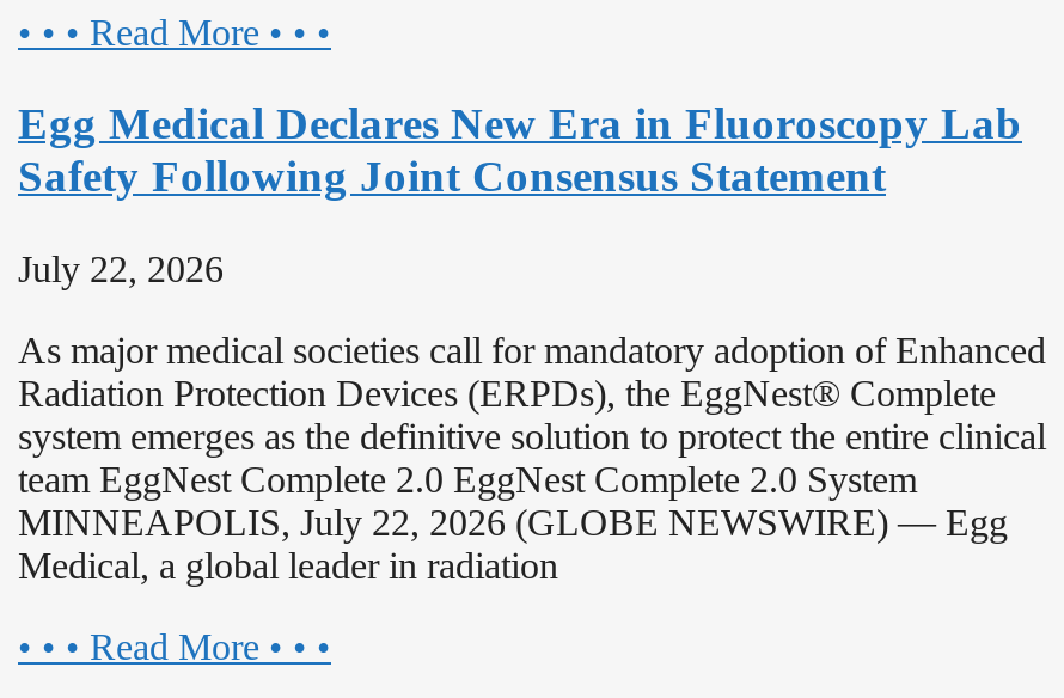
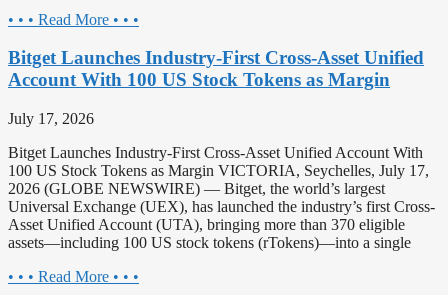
[18,99,1022,202] Egg Medical Declares New Era in Fluoroscopy Lab | Safety Following Joint Consensus Statement -> [8,47,424,90] Bitget Launches Industry-First Cross-Asset Unified | Account With 100 US Stock Tokens as Margin
[18,249,224,290] July 22, 2026 -> [8,110,94,127] July 17, 2026
[18,330,1046,586] As major medical societies call for mandatory adoption of Enhanced | Radiation Protection Devices (ERPDs), the EggNest® Complete | system emerges as the definitive solution to protect the entire clinical | team EggNest Complete 2.0 EggNest Complete 2.0 System | MINNEAPOLIS, July 22, 2026 (GLOBE NEWSWIRE) — Egg | Medical, a global leader in radiation -> [8,144,435,251] Bitget Launches Industry-First Cross-Asset Unified Account With | 100 US Stock Tokens as Margin VICTORIA, Seychelles, July 17, | 2026 (GLOBE NEWSWIRE) — Bitget, the world’s largest | Universal Exchange (UEX), has launched the industry’s first Cross- | Asset Unified Account (UTA), bringing more than 370 eligible | assets—including 100 US stock tokens (rTokens)—into a single

